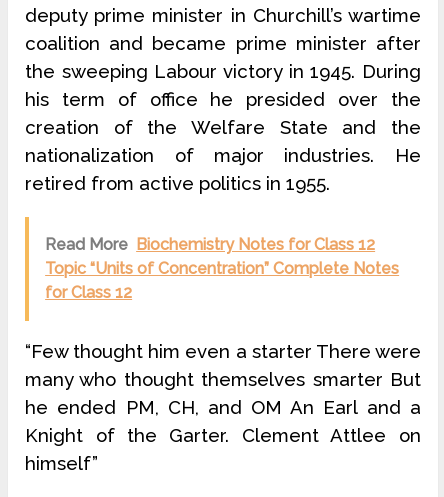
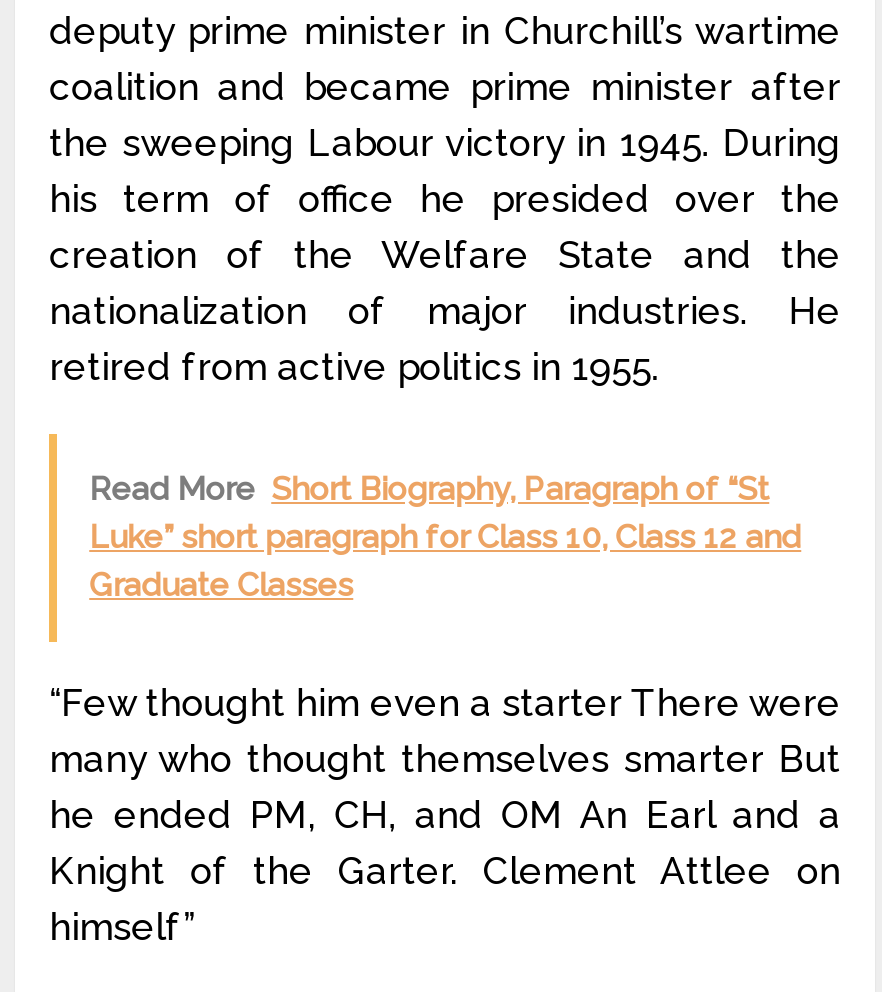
[45,235,399,302] Read More Biochemistry Notes for Class 12 | Topic “Units of Concentration” Complete Notes | for Class 12 -> [89,470,801,604] Read More Short Biography, Paragraph of “St | Luke” short paragraph for Class 10, Class 12 and | Graduate Classes

